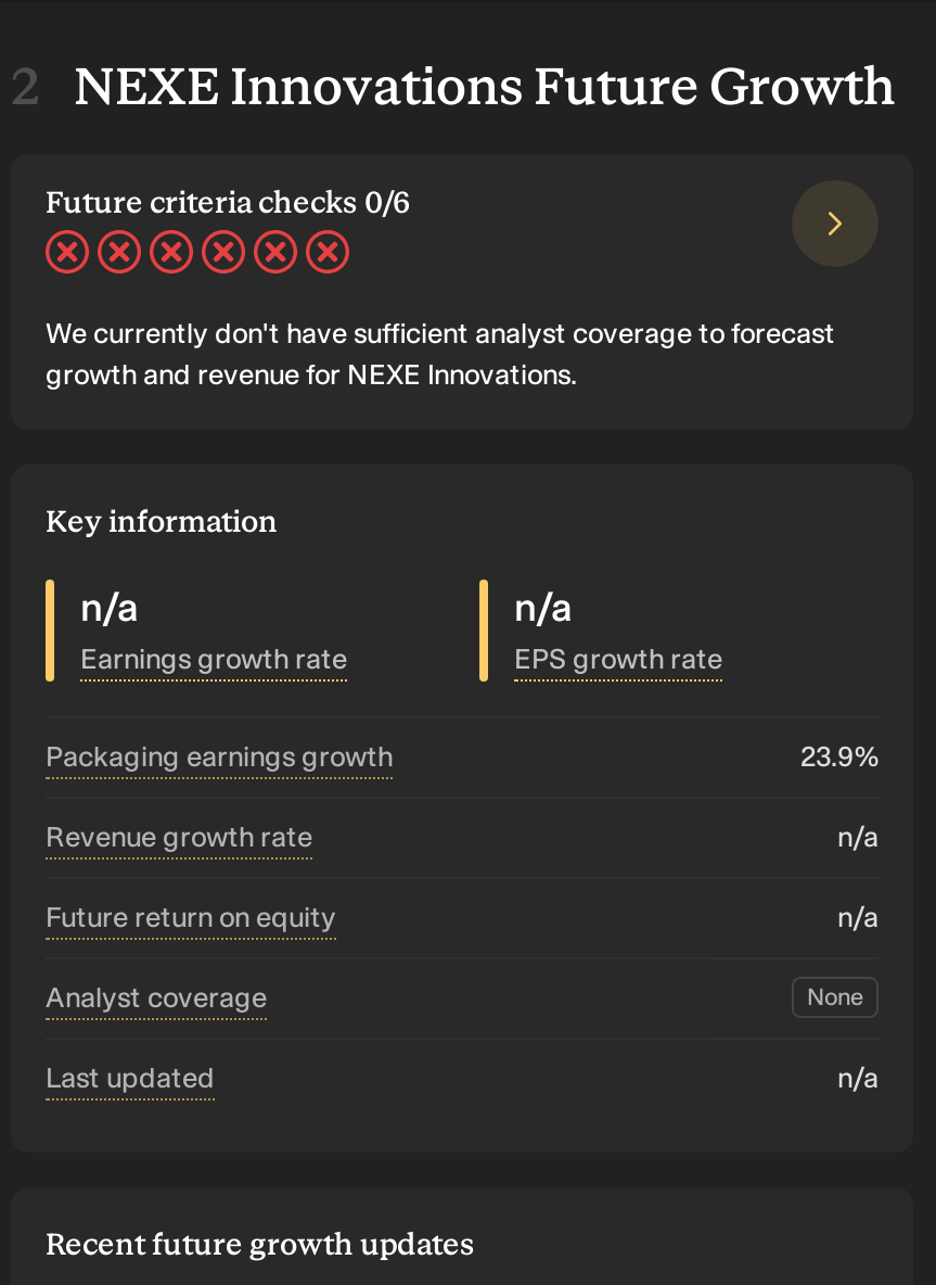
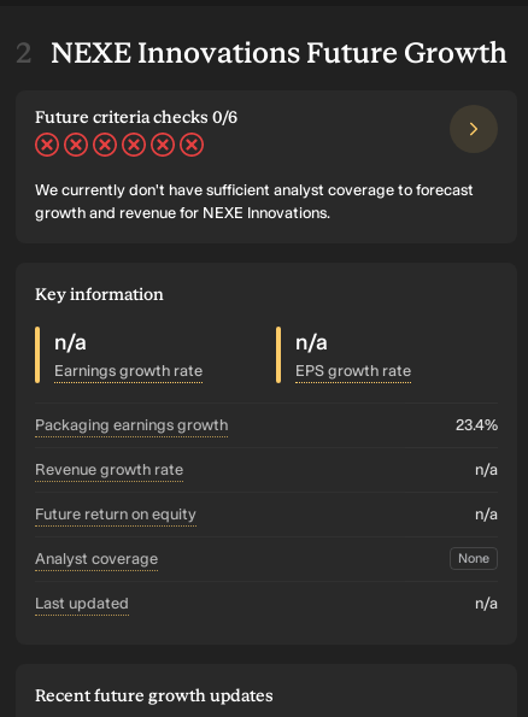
[800,740,879,773] 23.9% -> [456,416,498,434] 23.4%

